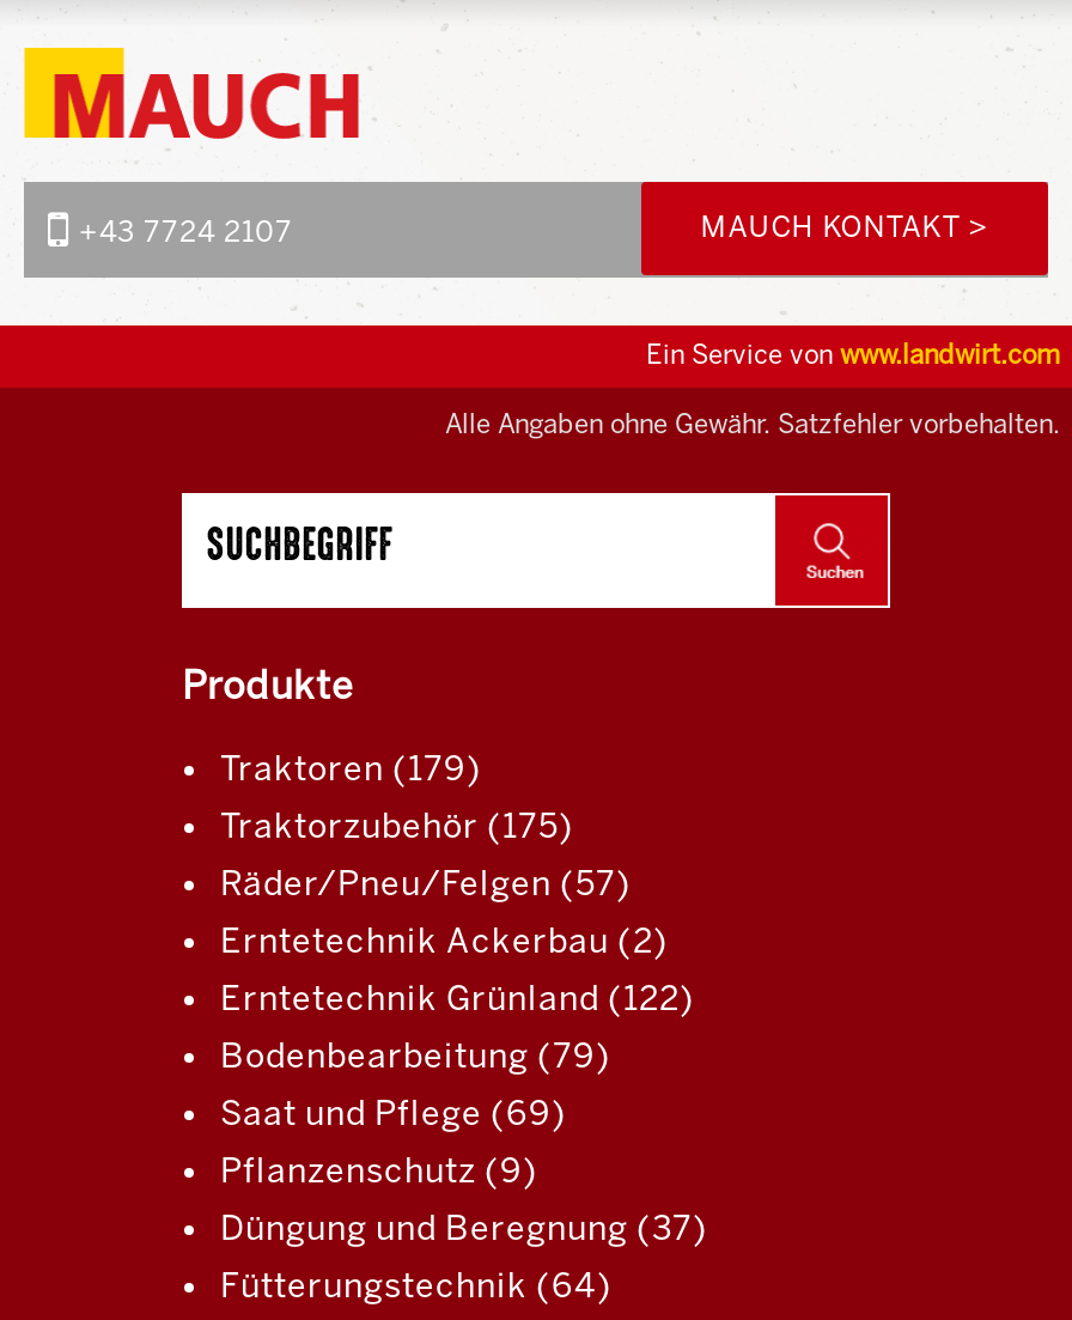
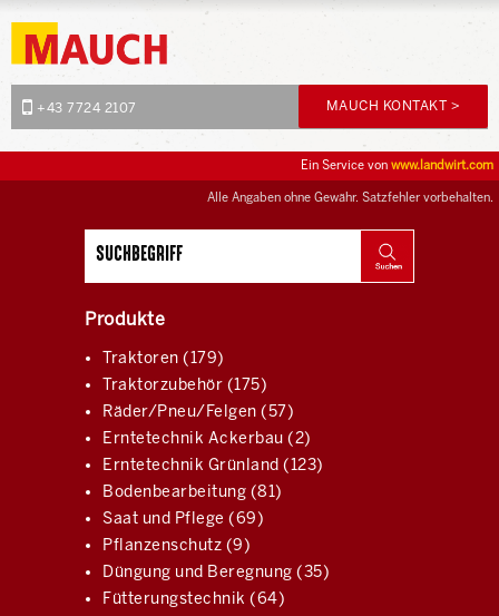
[220,985,695,1017] Erntetechnik Grünland (122) -> [102,459,324,473] Erntetechnik Grünland (123)
[220,1043,611,1074] Bodenbearbeitung (79) -> [102,485,282,500] Bodenbearbeitung (81)
[220,1215,708,1246] Düngung und Beregnung (37) -> [102,566,330,580] Düngung und Beregnung (35)

